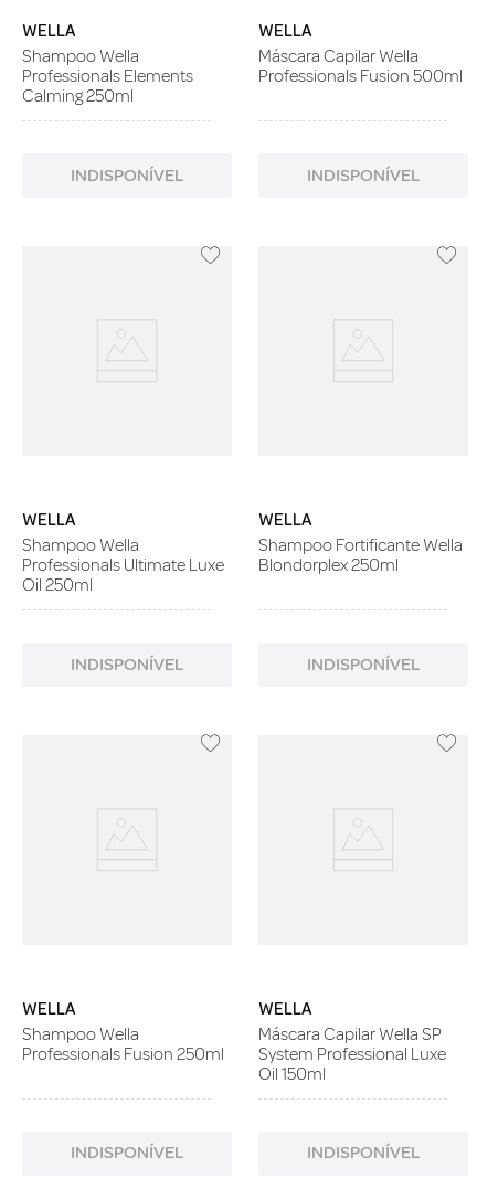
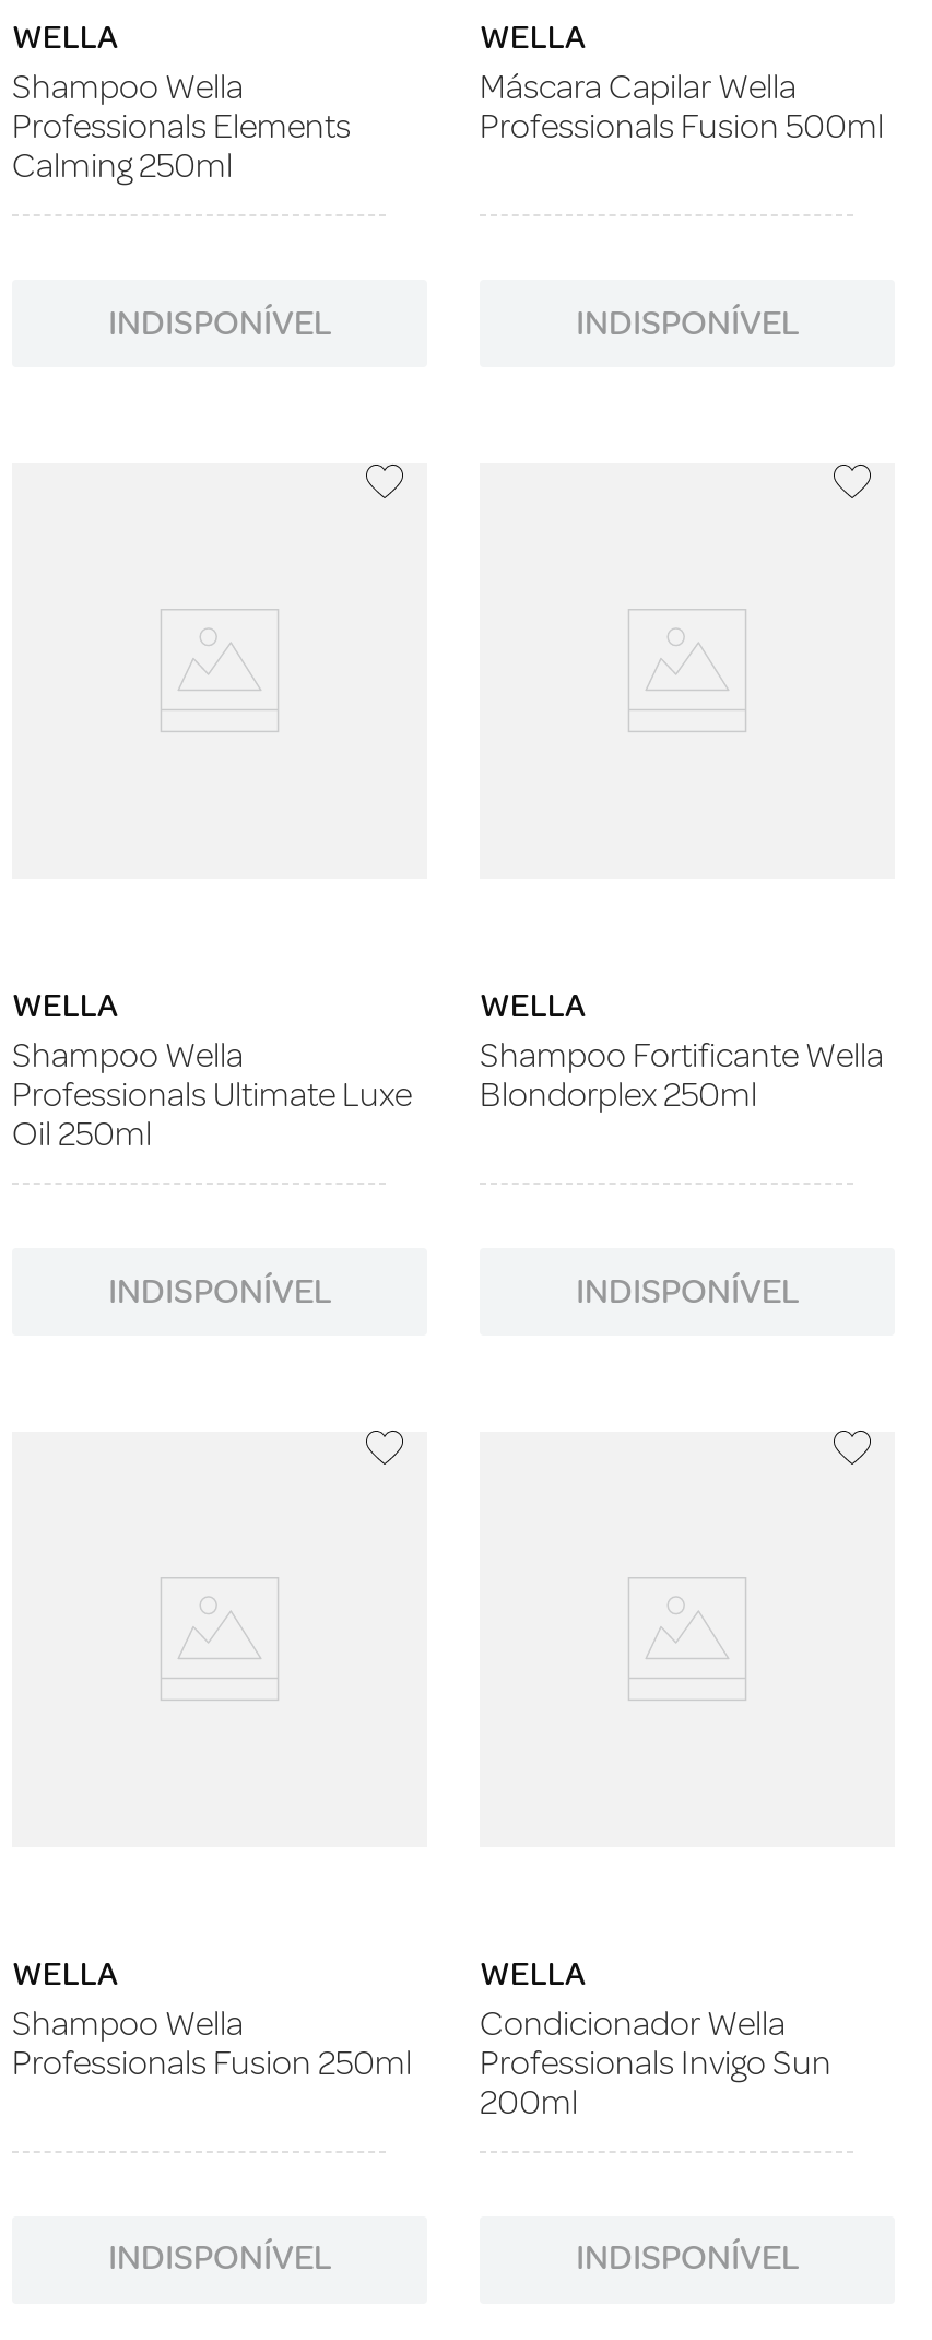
[258,1023,446,1085] Máscara Capilar Wella SP | System Professional Luxe | Oil 150ml -> [480,2002,831,2125] Condicionador Wella | Professionals Invigo Sun | 200ml

